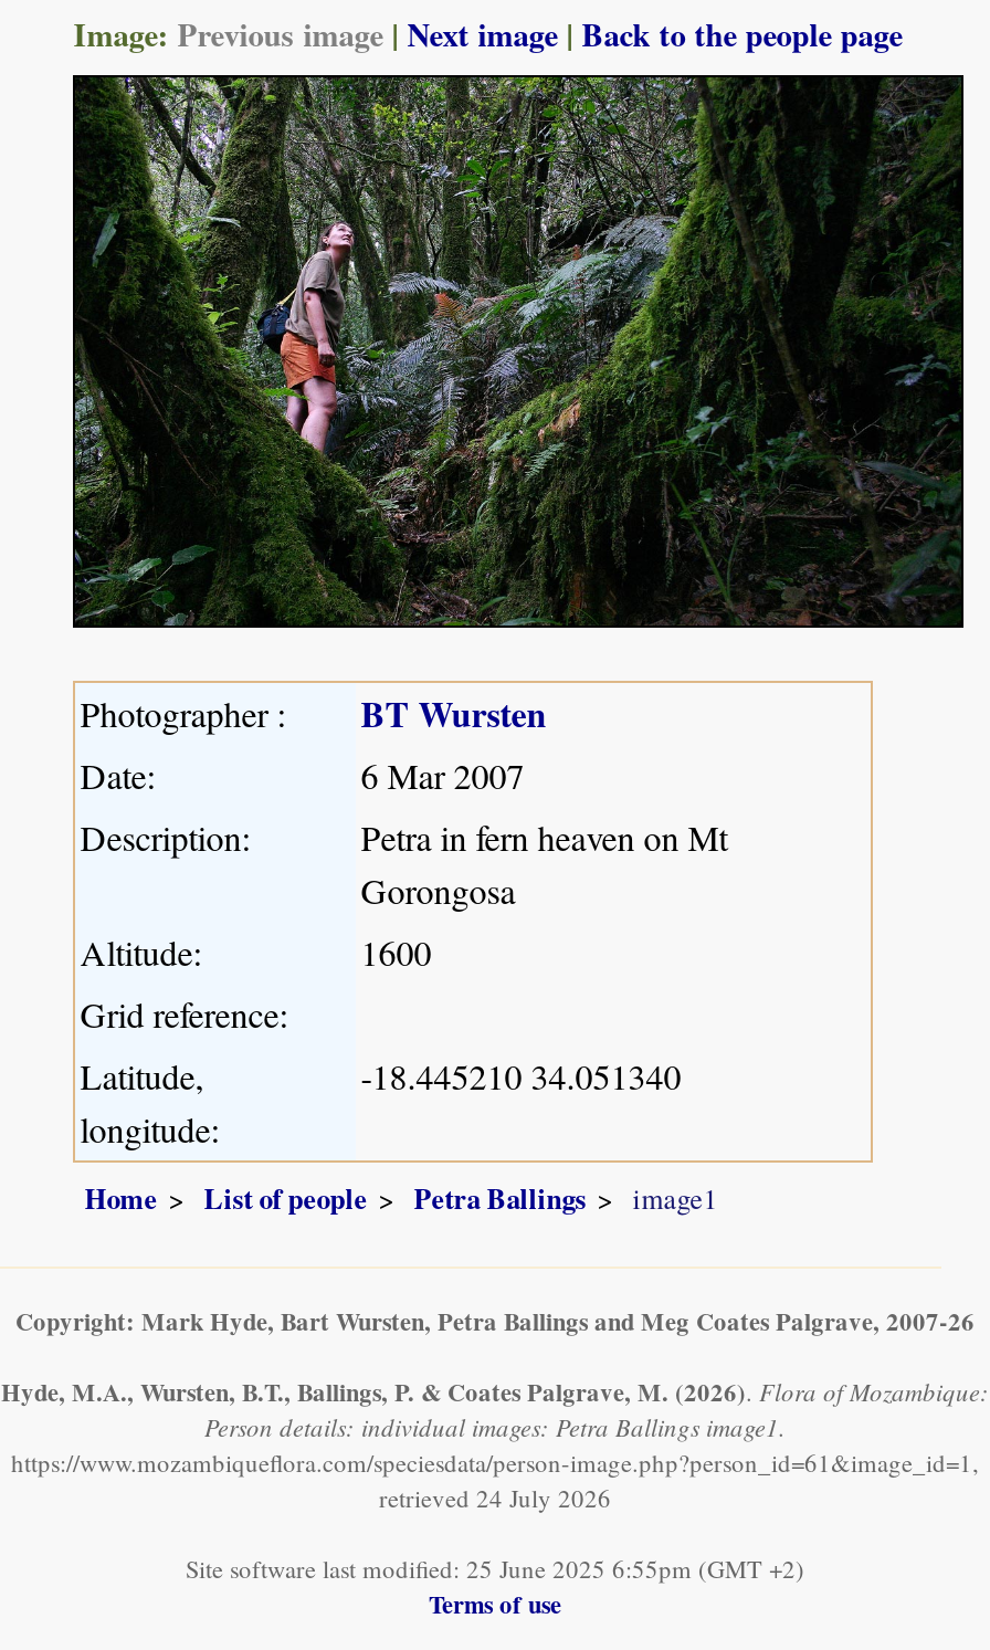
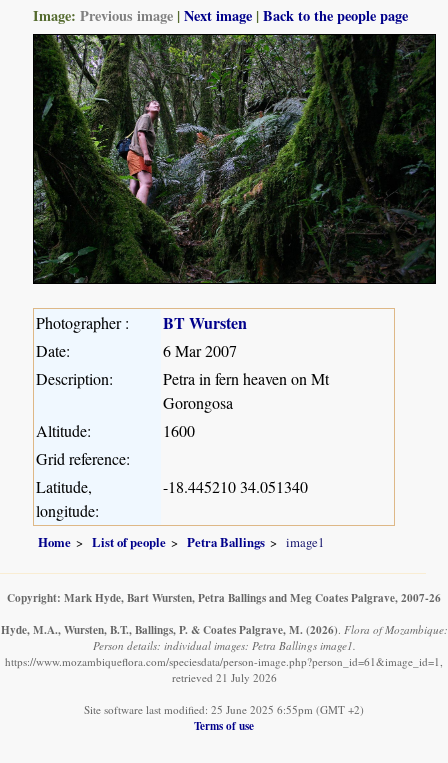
[379,1481,611,1515] retrieved 24 July 2026 -> [171,670,276,685] retrieved 21 July 2026

